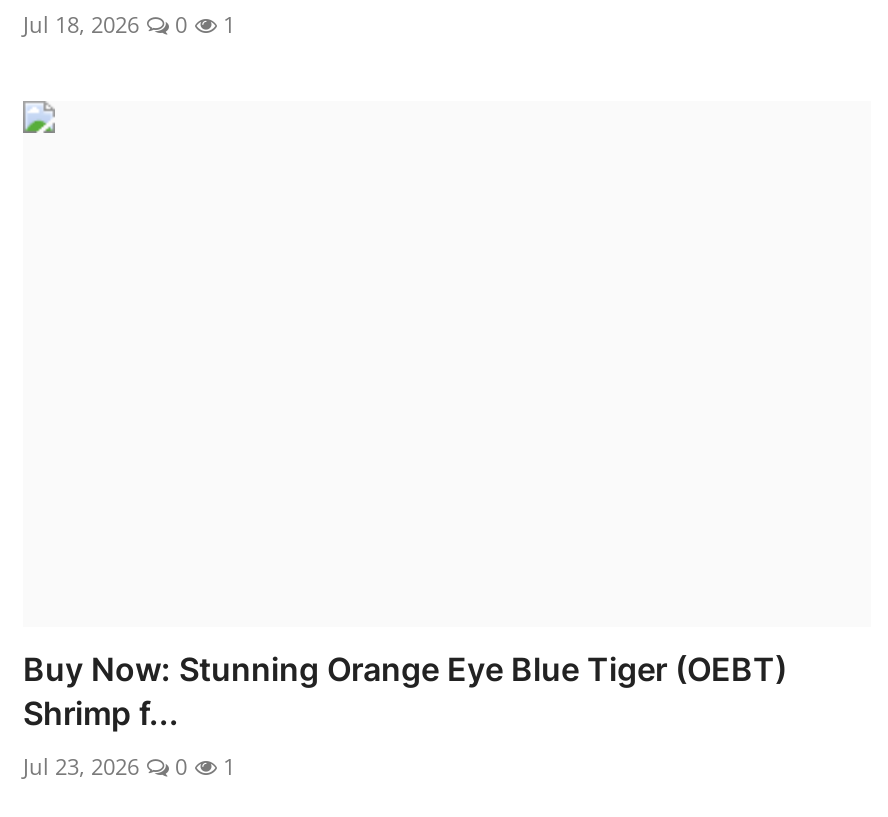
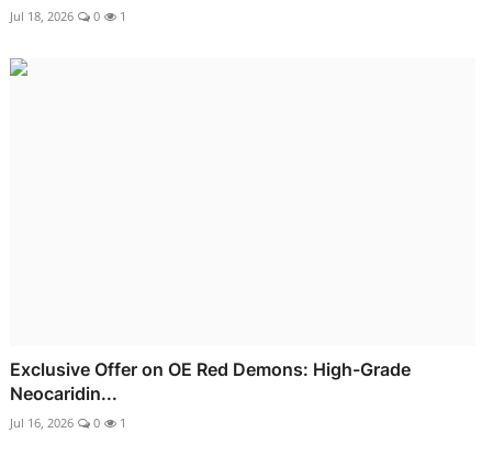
[23,648,787,780] Buy Now: Stunning Orange Eye Blue Tiger (OEBT) | Shrimp f... | Jul 23, 2026 -> [10,358,411,431] Exclusive Offer on OE Red Demons: High-Grade | Neocaridin... | Jul 16, 2026

